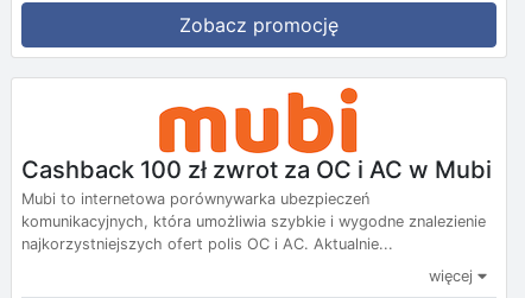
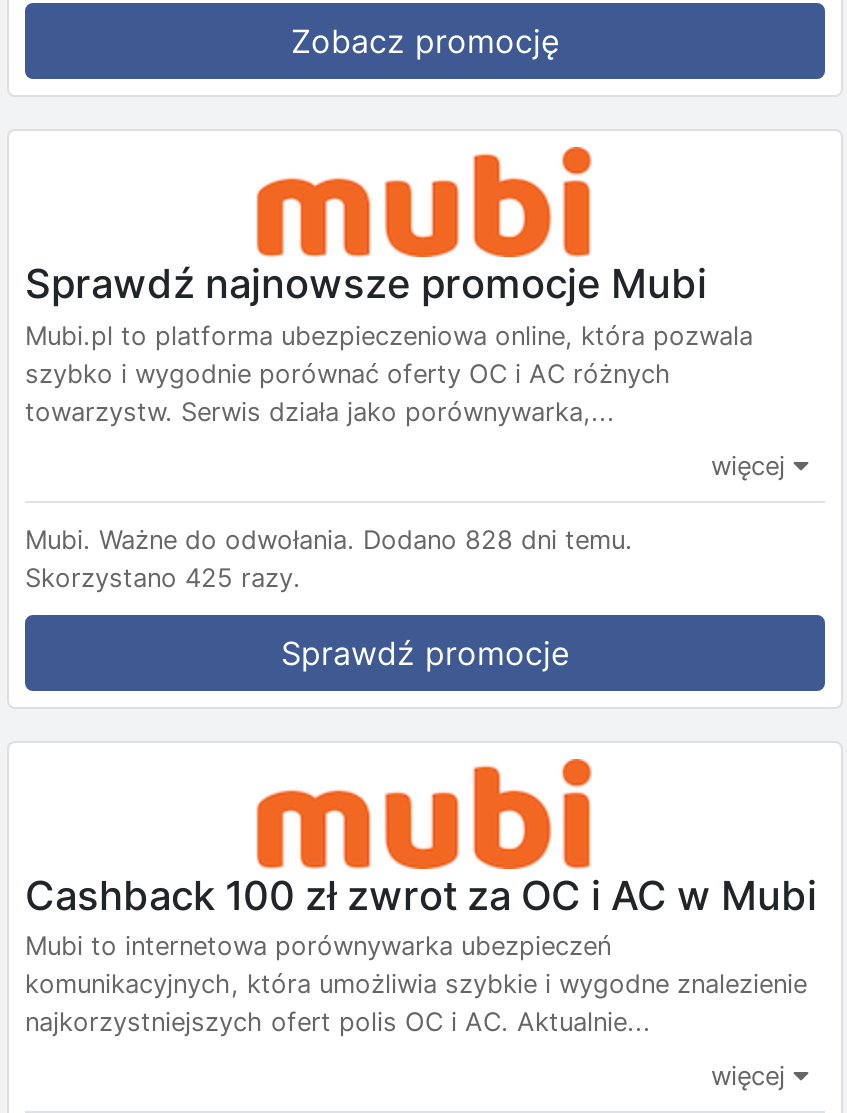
none -> [25,260,793,672] Sprawdź najnowsze promocje Mubi | Mubi.pl to platforma ubezpieczeniowa online, która pozwala | szybko i wygodnie porównać oferty OC i AC różnych | towarzystw. Serwis działa jako porównywarka,... | więcej | Mubi. Ważne do odwołania. Dodano 828 dni temu. | Skorzystano 425 razy. | Sprawdź promocje

